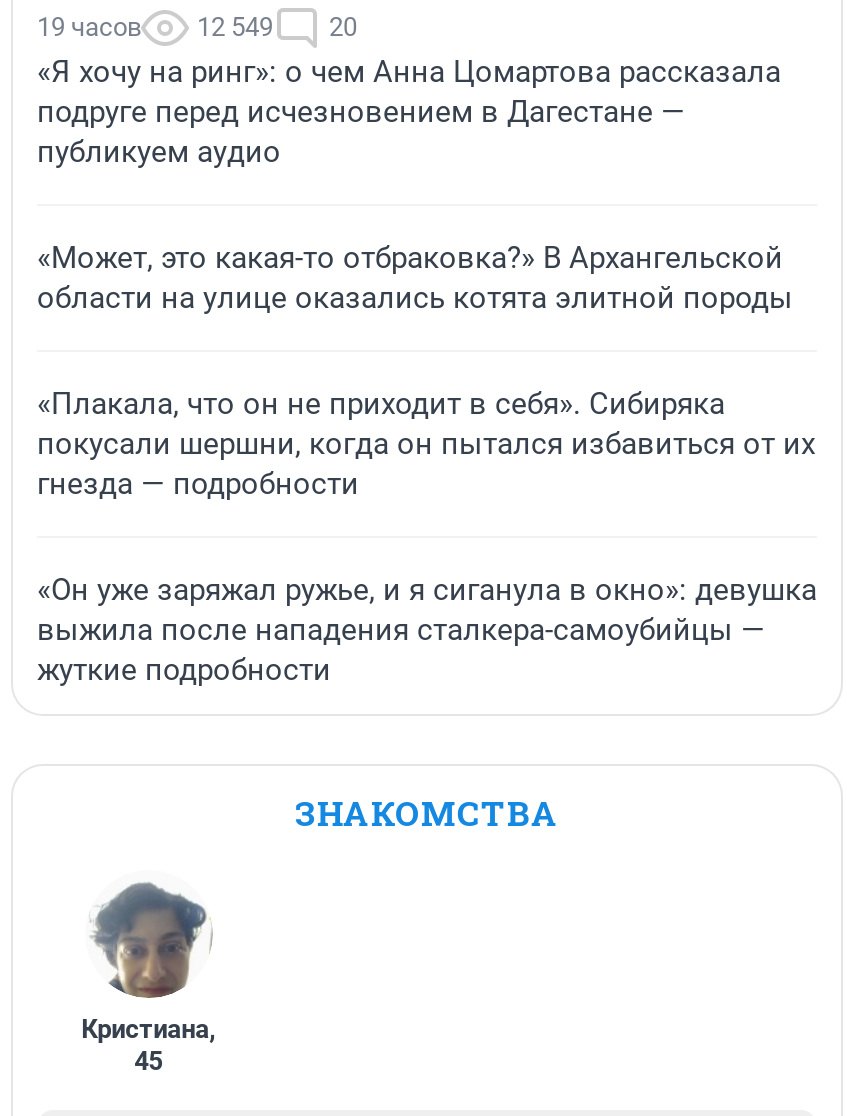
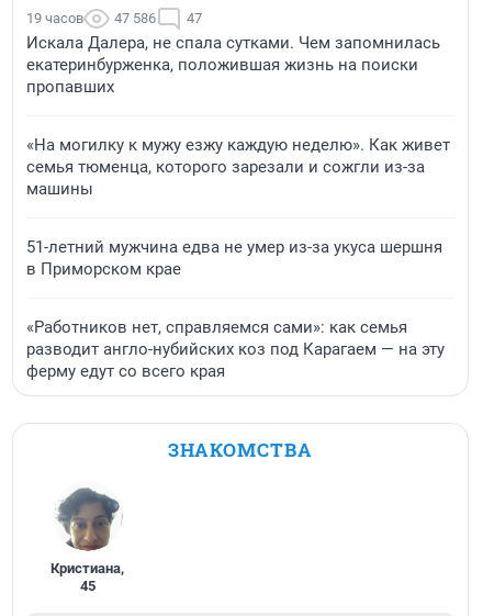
[37,12,781,170] 12 549 | 20 | «Я хочу на ринг»: о чем Анна Цомартова рассказала | подруге перед исчезновением в Дагестане — | публикуем аудио -> [26,10,440,97] 47 586 | 47 | Искала Далера, не спала сутками. Чем запомнилась | екатеринбурженка, положившая жизнь на поиски | пропавших
[37,240,793,316] «Может, это какая-то отбраковка?» В Архангельской | области на улице оказались котята элитной породы -> [26,135,450,199] «На могилку к мужу езжу каждую неделю». Как живет | семья тюменца, которого зарезали и сожгли из-за | машины
[37,386,815,502] «Плакала, что он не приходит в себя». Сибиряка | покусали шершни, когда он пытался избавиться от их | гнезда — подробности -> [26,237,442,279] 51-летний мужчина едва не умер из-за укуса шершня | в Приморском крае
[37,572,817,688] «Он уже заряжал ружье, и я сиганула в окно»: девушка | выжила после нападения сталкера-самоубийцы — | жуткие подробности -> [26,318,445,381] «Работников нет, справляемся сами»: как семья | разводит англо-нубийских коз под Карагаем — на эту | ферму едут со всего края

